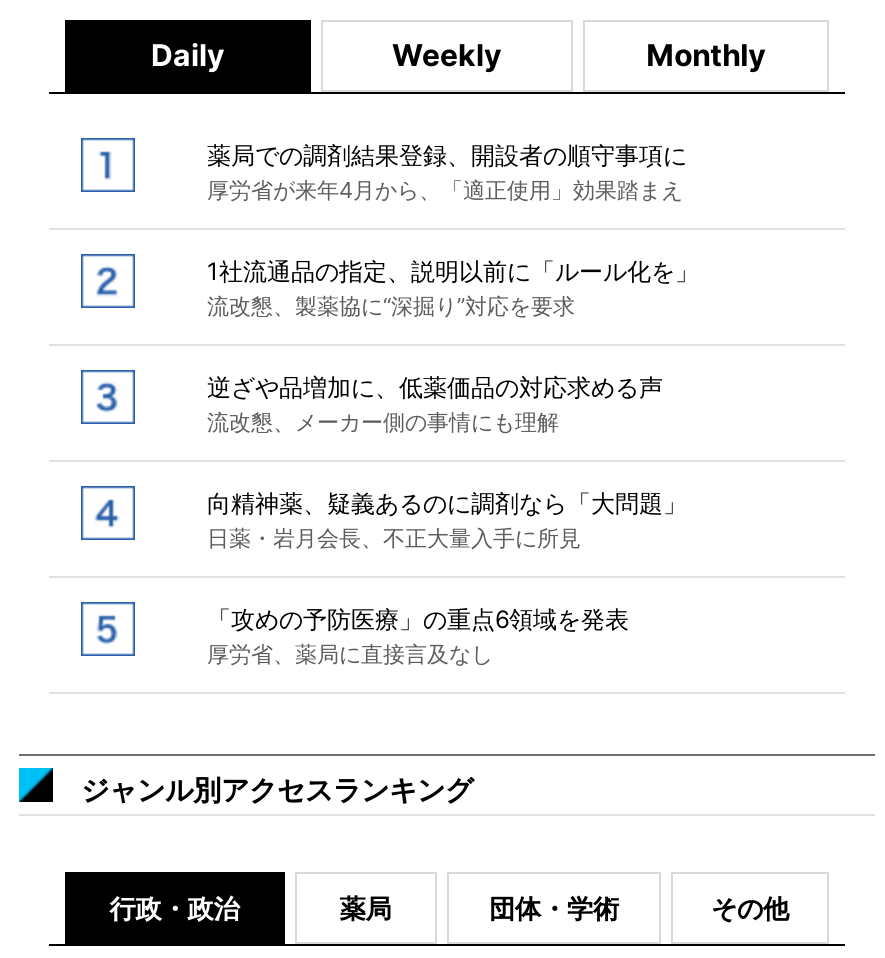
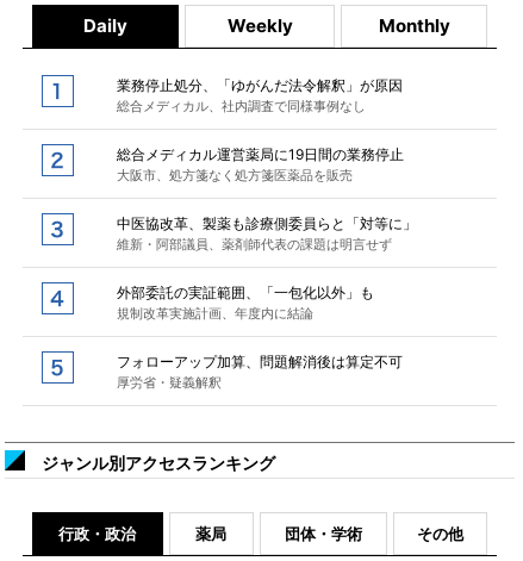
[207,140,687,204] 薬局での調剤結果登録、開設者の順守事項に | 厚労省が来年4月から、「適正使用」効果踏まえ -> [117,76,403,114] 業務停止処分、「ゆがんだ法令解釈」が原因 | 総合メディカル、社内調査で同様事例なし
[207,256,699,320] 1社流通品の指定、説明以前に「ルール化を」 | 流改懇、製薬協に“深掘り”対応を要求 -> [117,145,404,183] 総合メディカル運営薬局に19日間の業務停止 | 大阪市、処方箋なく処方箋医薬品を販売
[207,372,663,436] 逆ざや品増加に、低薬価品の対応求める声 | 流改懇、メーカー側の事情にも理解 -> [117,214,417,253] 中医協改革、製薬も診療側委員らと「対等に」 | 維新・阿部議員、薬剤師代表の課題は明言せず
[207,488,687,552] 向精神薬、疑義あるのに調剤なら「大問題」 | 日薬・岩月会長、不正大量入手に所見 -> [117,283,374,322] 外部委託の実証範囲、「一包化以外」も | 規制改革実施計画、年度内に結論
[207,604,629,668] 「攻めの予防医療」の重点6領域を発表 | 厚労省、薬局に直接言及なし -> [117,353,403,391] フォローアップ加算、問題解消後は算定不可 | 厚労省・疑義解釈

